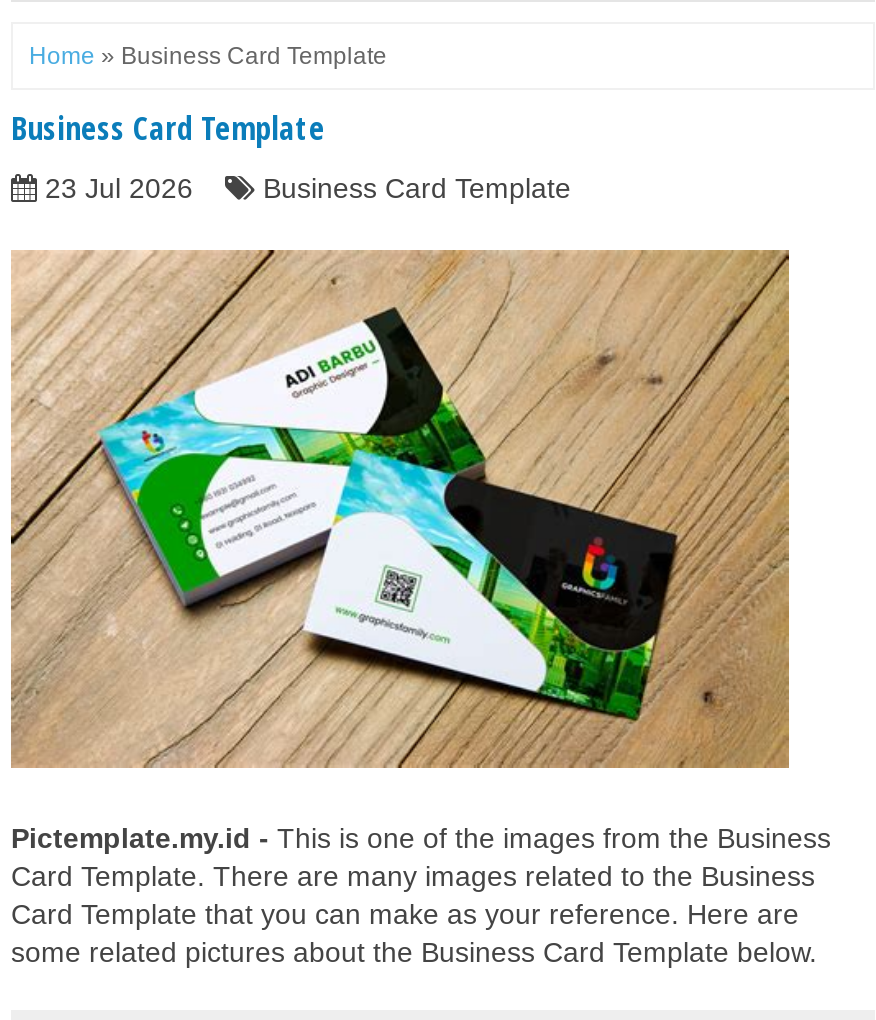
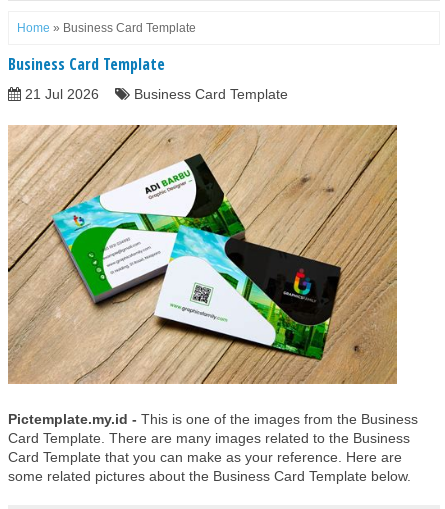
[37,171,571,203] 23 Jul 2026 Business Card Template -> [21,86,288,102] 21 Jul 2026 Business Card Template

